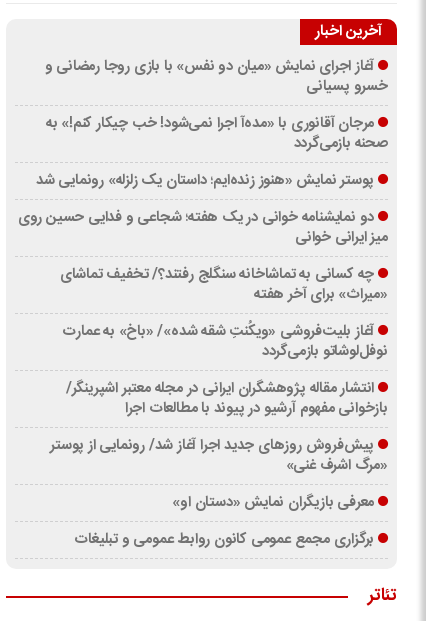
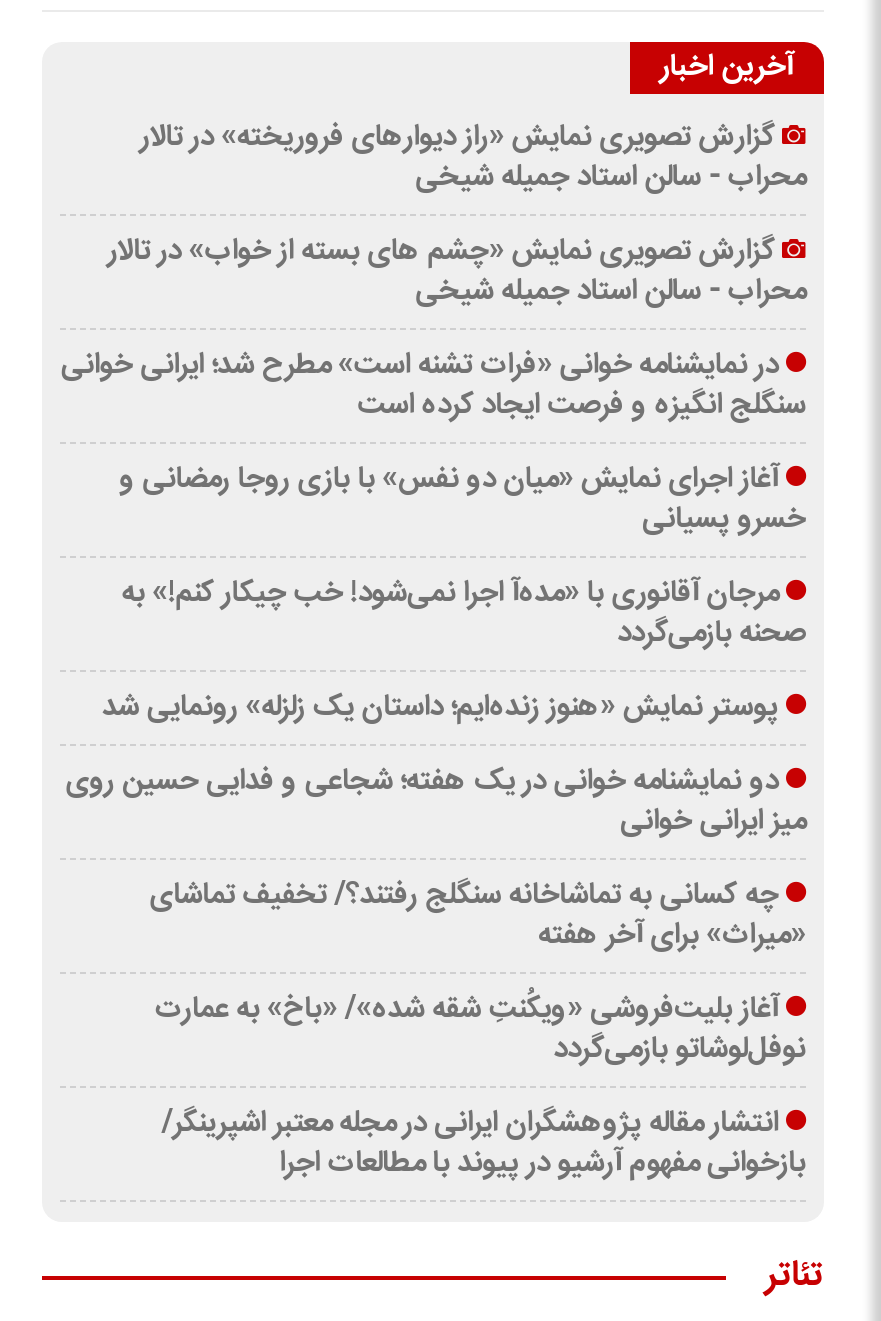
none -> [61,114,806,430] گزارش تصویری نمایش «راز دیوارهای فروریخته» در تالار | ‌محراب ‌- ‌سالن ‌استاد ‌جمیله ‌شیخی | گزارش تصویری نمایش «چشم های بسته از خواب» در تالار | ‌محراب ‌- ‌سالن ‌استاد ‌جمیله ‌شیخی | در نمایشنامه خوانی «فرات تشنه است» مطرح شد؛ ایرانی خوانی | سنگلج انگیزه و فرصت ایجاد کرده است
moved [18,55,388,421] -> [66,456,806,1188]: آغاز اجرای نمایش «میان دو نفس» با بازی روجا رمضانی و | خسرو پسیانی | مرجان آقانوری با «مده‌آ اجرا نمی‌شود! خب چیکار کنم!» به | ... | انتشار مقاله پژوهشگران ایرانی در مجله معتبر اشپرینگر/ | بازخوانی مفهوم آرشیو در پیوند با مطالعات اجرا
[50,434,388,552] پیش‌فروش روزهای جدید اجرا آغاز شد/ رونمایی از پوستر | «مرگ اشرف غنی» | معرفی بازیگران نمایش «دستان او» | برگزاری مجمع عمومی کانون روابط عمومی و تبلیغات -> none

